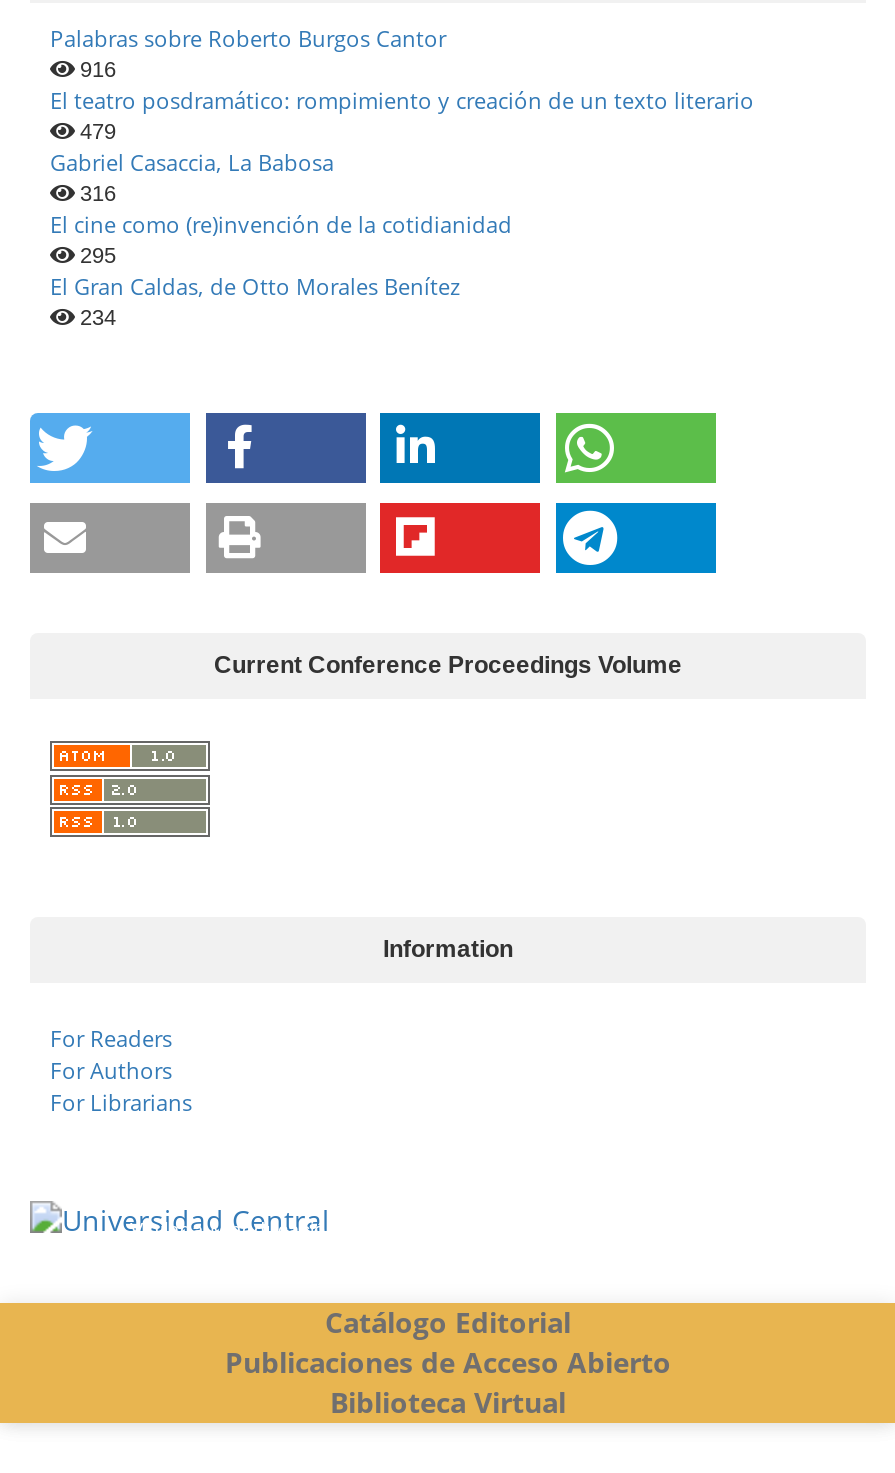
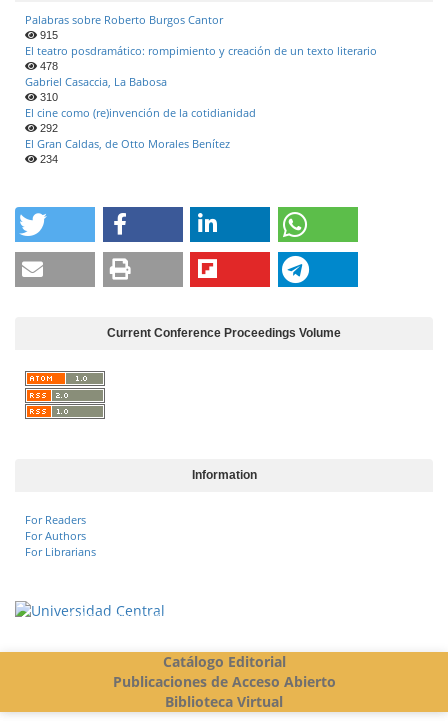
[74,56,116,80] 916 -> [37,28,58,40] 915
[74,118,116,142] 479 -> [37,59,58,71] 478
[74,180,116,204] 316 -> [37,90,58,102] 310
[74,242,116,266] 295 -> [37,121,58,133] 292

